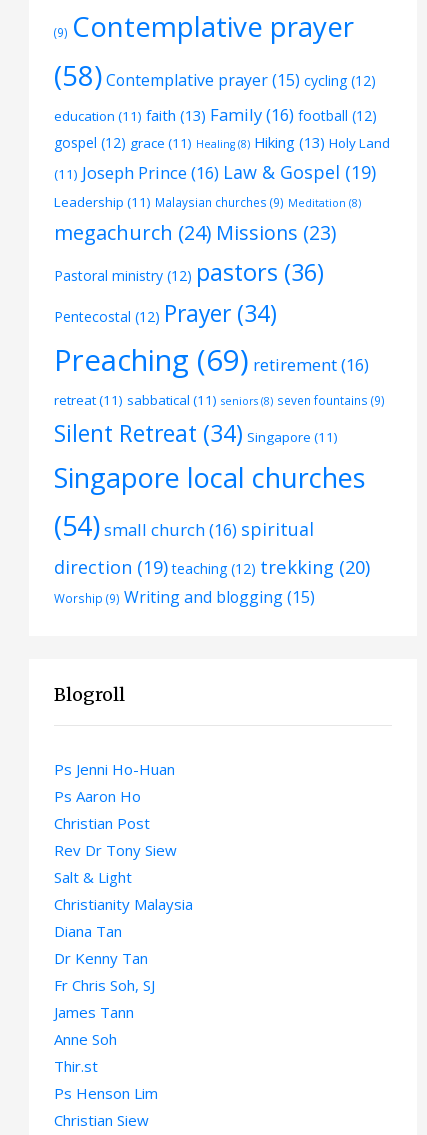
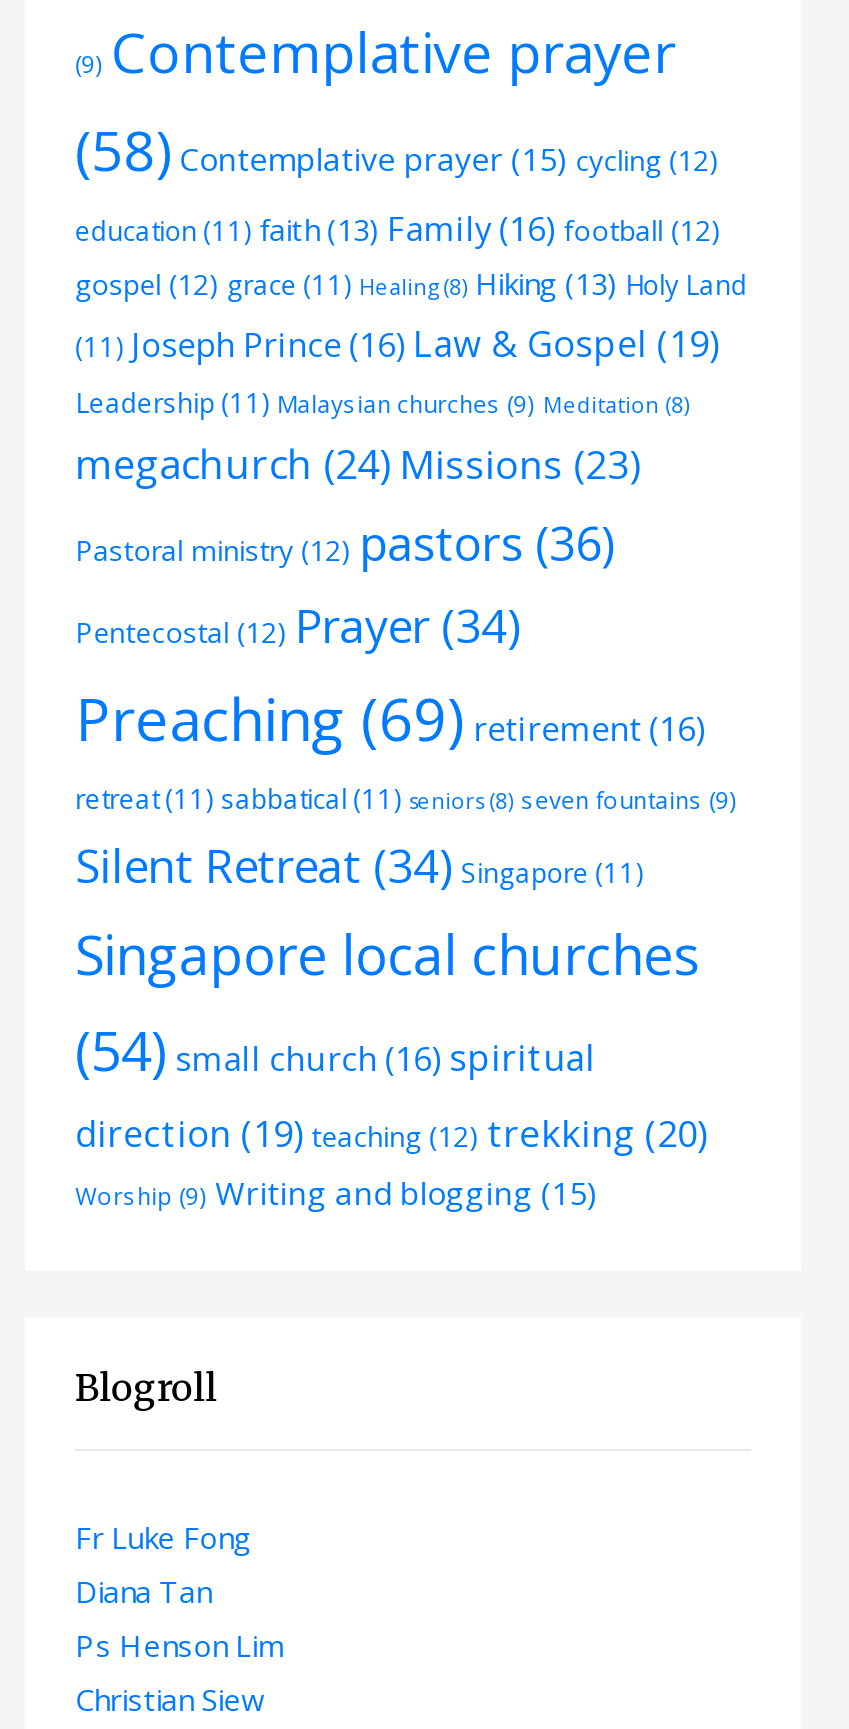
[54,759,193,914] Ps Jenni Ho-Huan | Ps Aaron Ho | Christian Post | Rev Dr Tony Siew | Salt & Light | Christianity Malaysia -> [75,1517,251,1557] Fr Luke Fong
[54,948,155,1076] Dr Kenny Tan | Fr Chris Soh, SJ | James Tann | Anne Soh | Thir.st -> none

